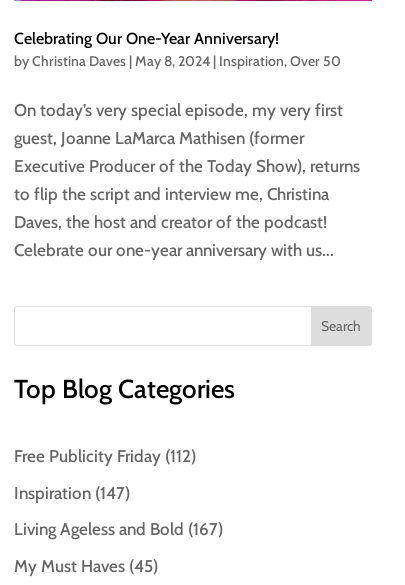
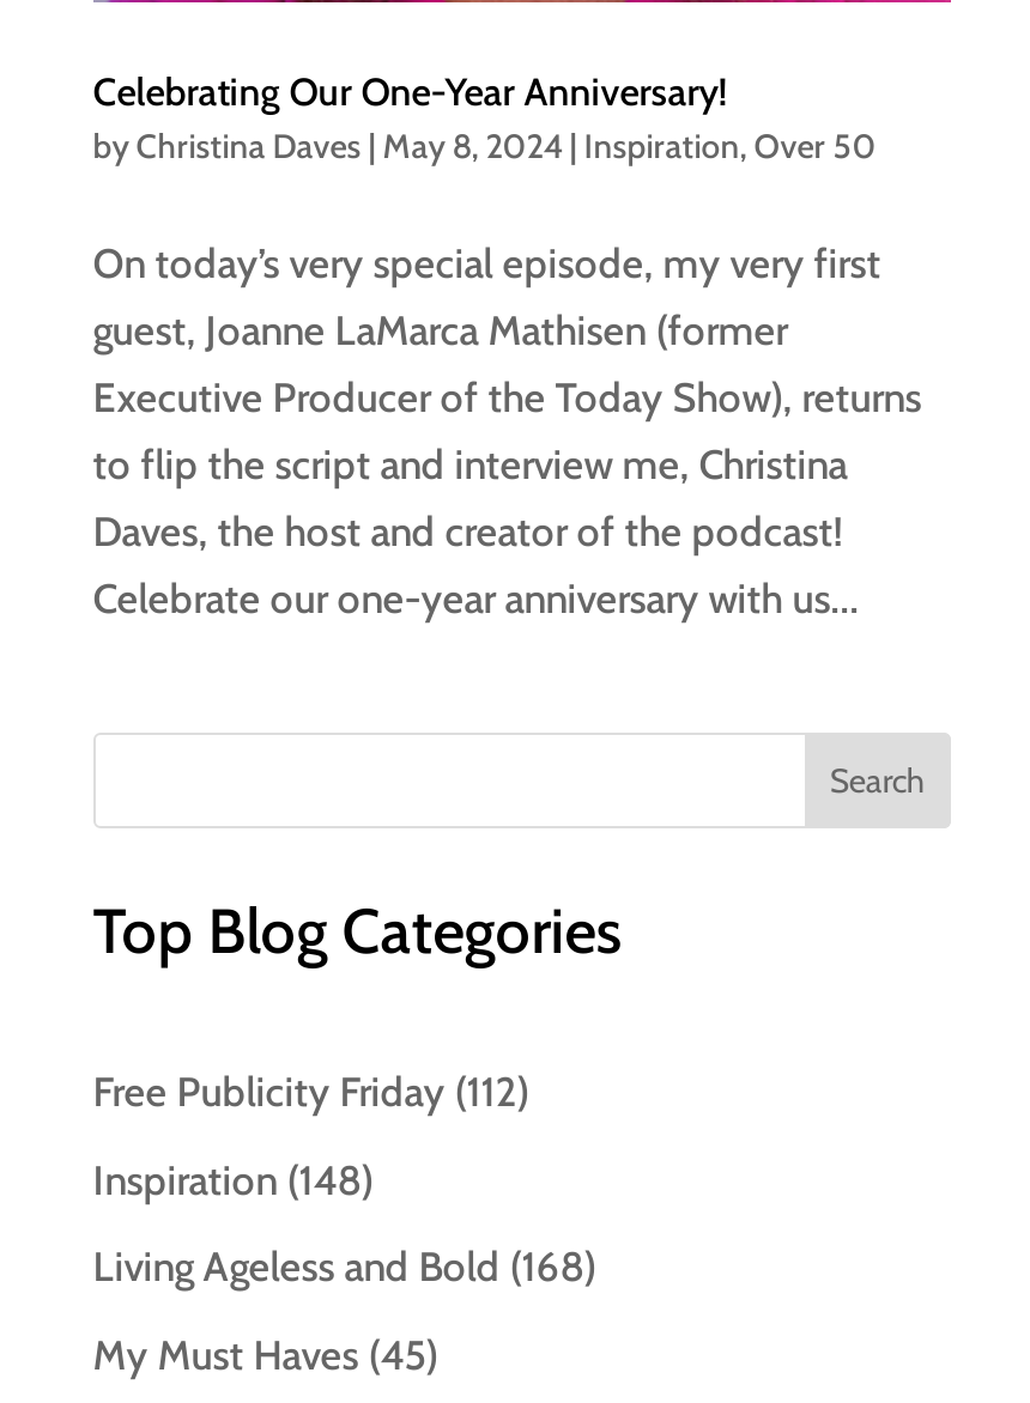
[14,483,130,503] Inspiration (147) -> [93,1156,373,1204] Inspiration (148)
[14,519,223,539] Living Ageless and Bold (167) -> [93,1244,596,1291] Living Ageless and Bold (168)

